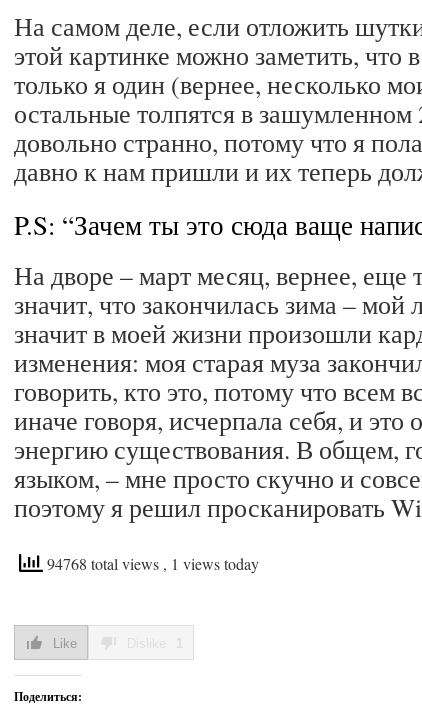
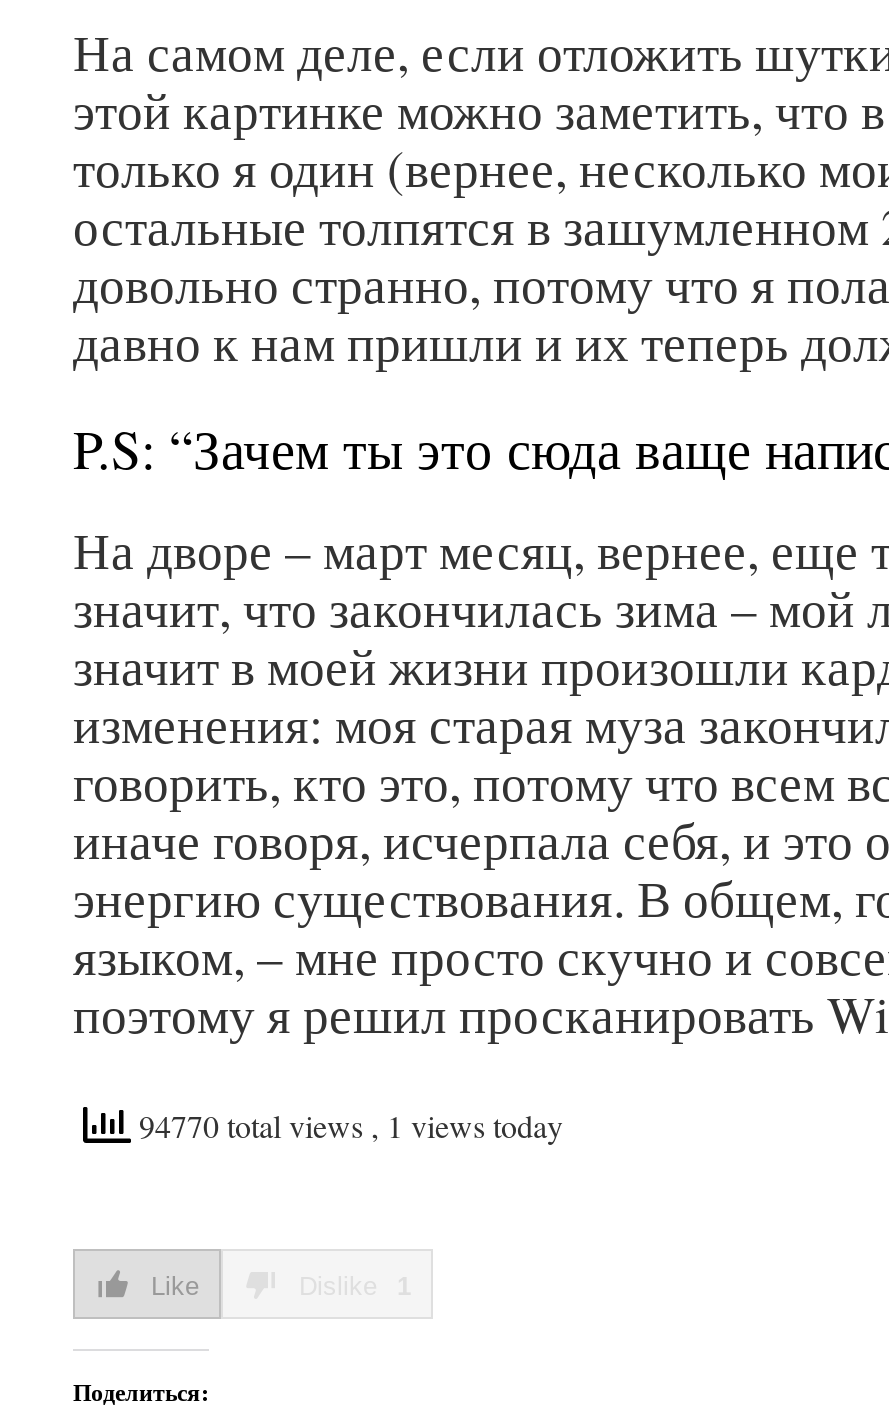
[43,553,259,574] 94768 total views, 1 views today -> [131,1104,563,1146] 94770 total views, 1 views today

